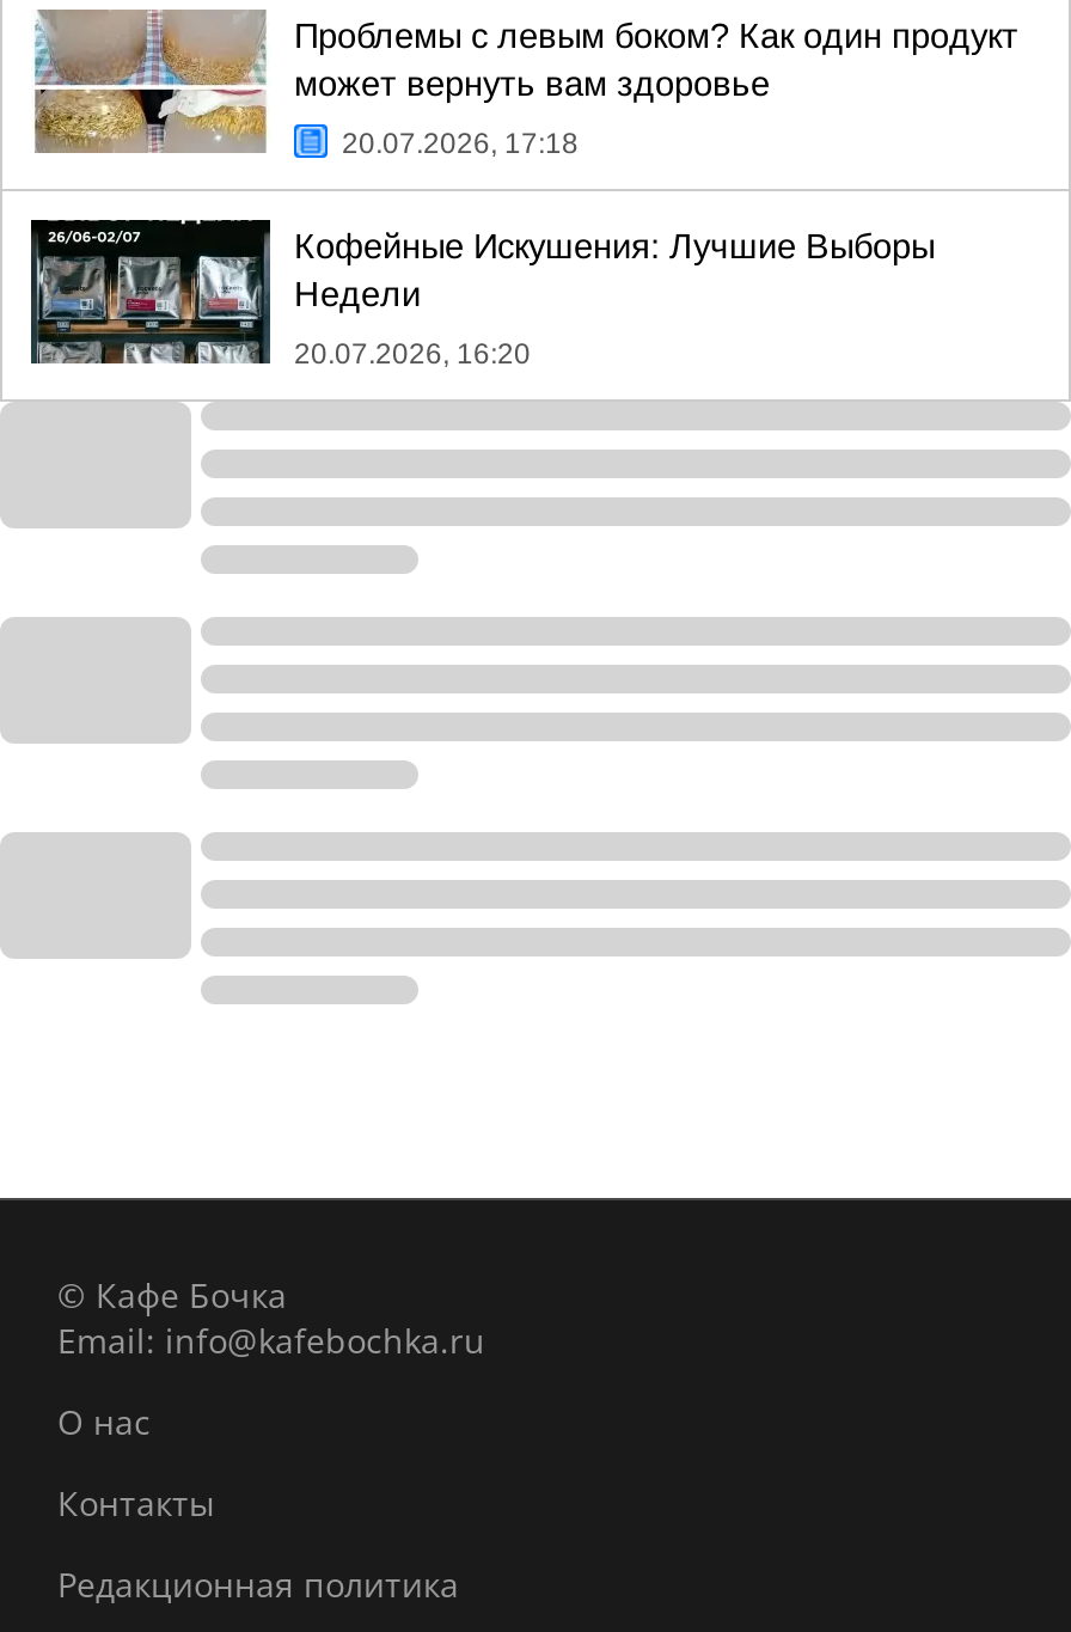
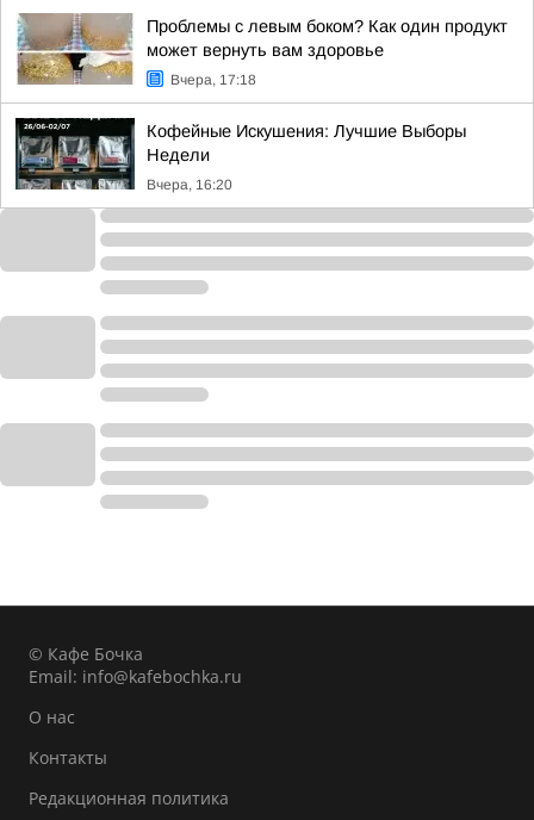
[342,127,579,160] 20.07.2026, 17:18 -> [170,72,256,88] Вчера, 17:18
[294,337,531,371] 20.07.2026, 16:20 -> [147,176,232,193] Вчера, 16:20

